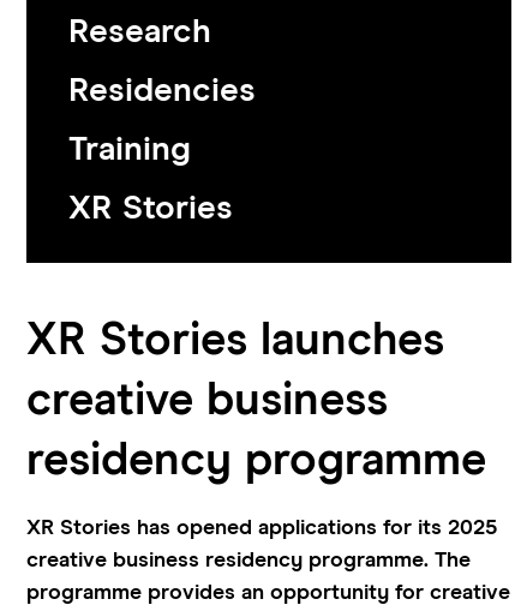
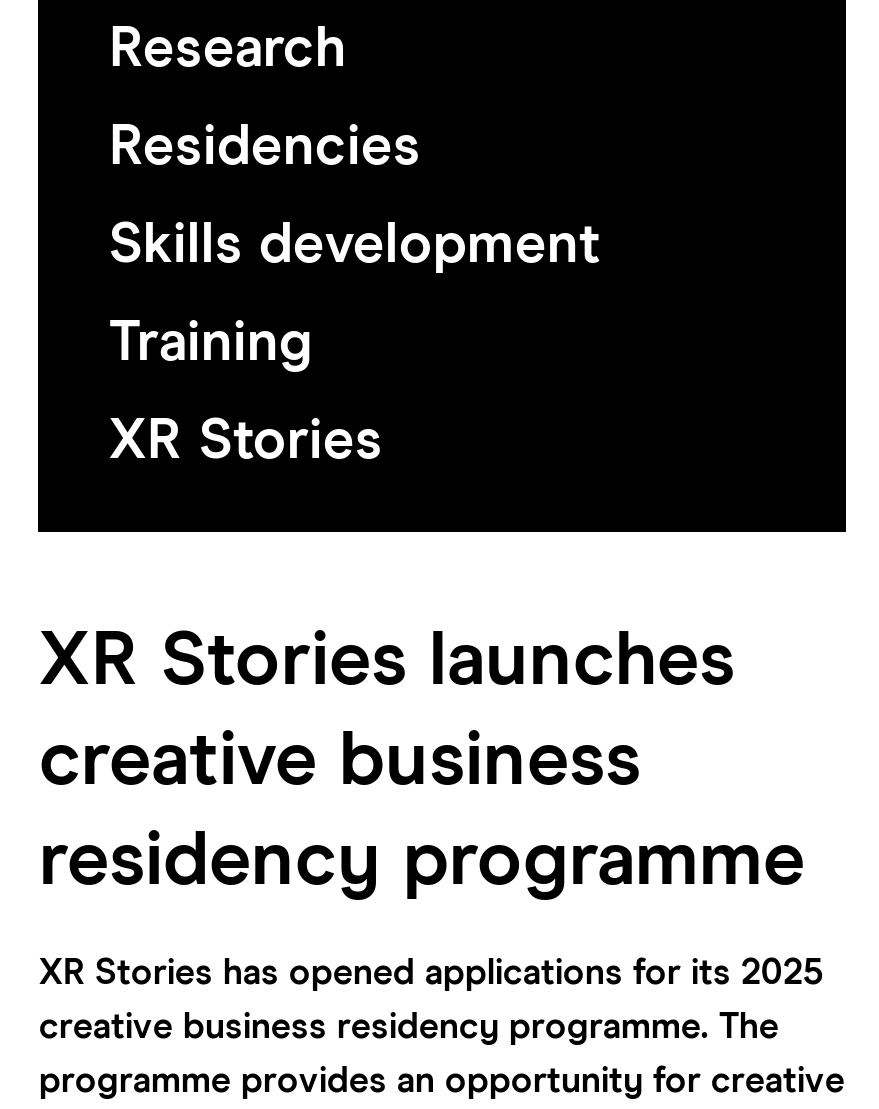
none -> [109,218,601,274] Skills development

